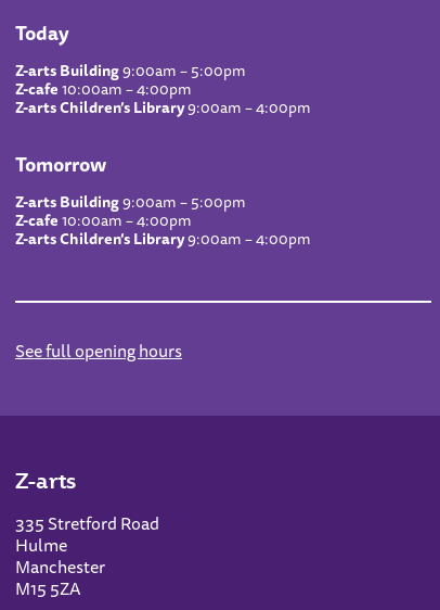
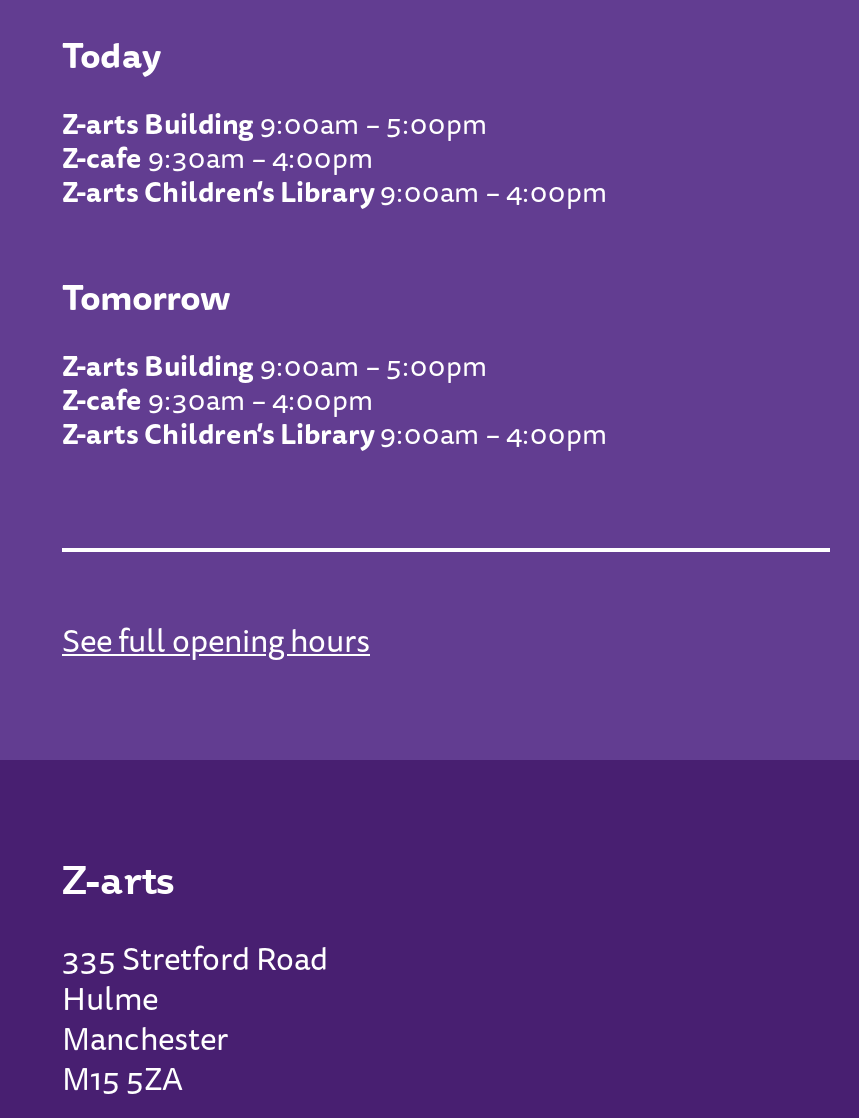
[15,77,192,101] Z-cafe 10:00am – 4:00pm -> [62,136,374,180] Z-cafe 9:30am – 4:00pm
[15,208,192,232] Z-cafe 10:00am – 4:00pm -> [62,378,374,422] Z-cafe 9:30am – 4:00pm

